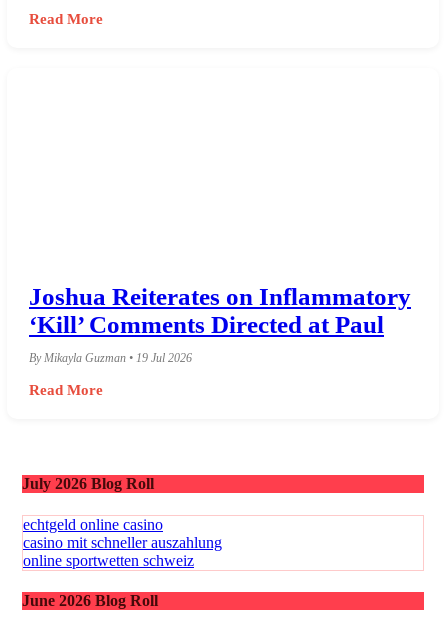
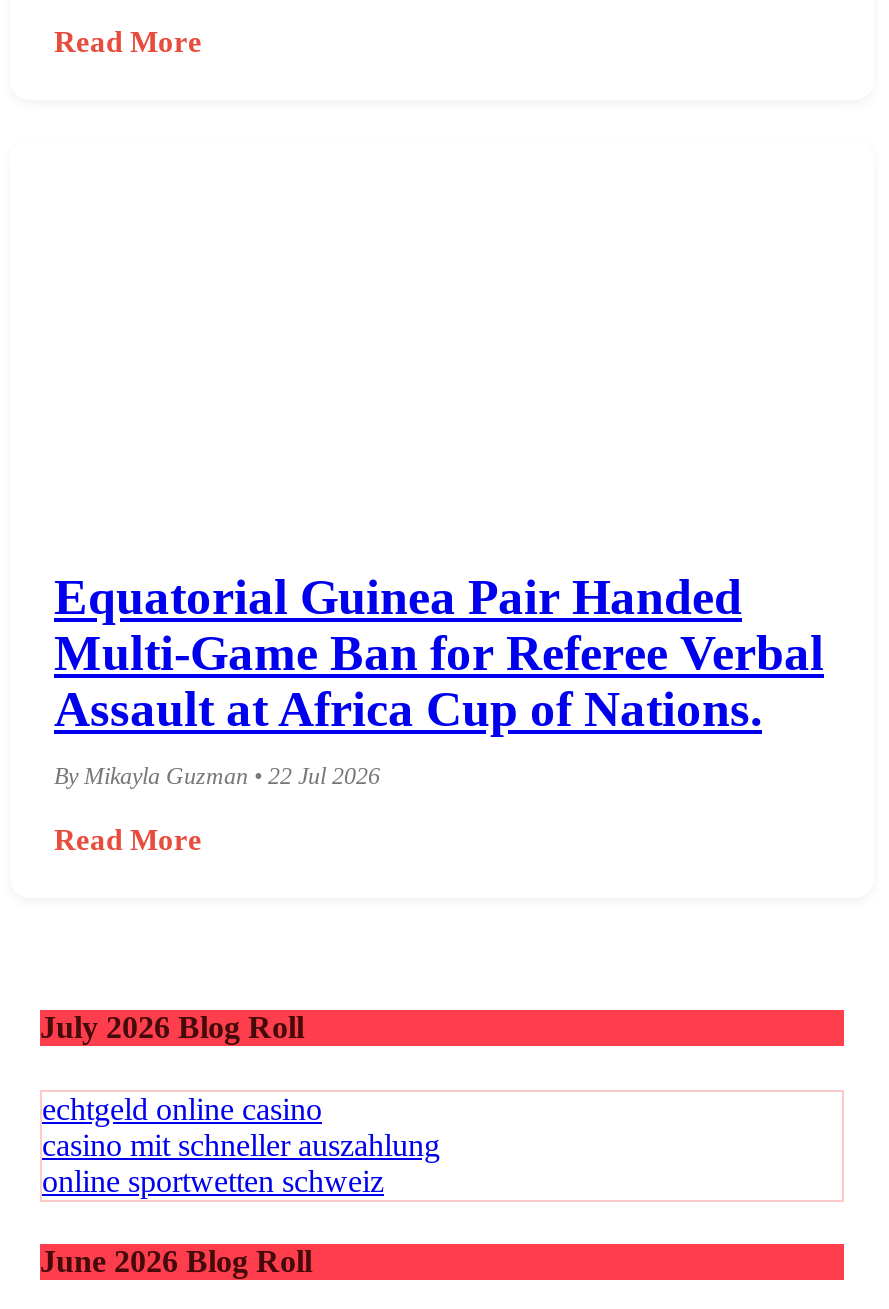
[29,283,411,338] Joshua Reiterates on Inflammatory | ‘Kill’ Comments Directed at Paul -> [54,570,824,736] Equatorial Guinea Pair Handed | Multi-Game Ban for Referee Verbal | Assault at Africa Cup of Nations.
[29,351,192,365] By Mikayla Guzman • 19 Jul 2026 -> [54,762,380,790] By Mikayla Guzman • 22 Jul 2026

